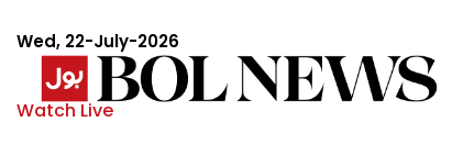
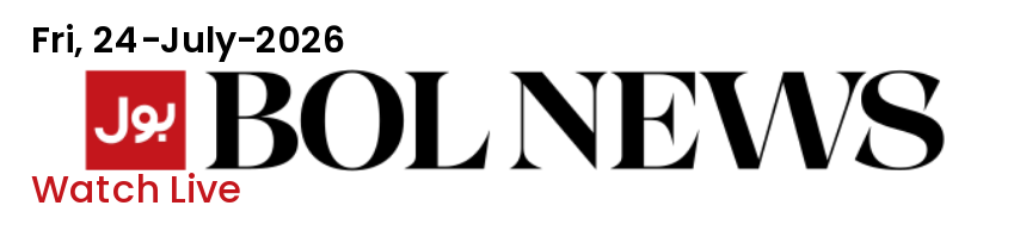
[16,30,179,53] Wed, 22-July-2026 -> [31,14,346,64] Fri, 24-July-2026

